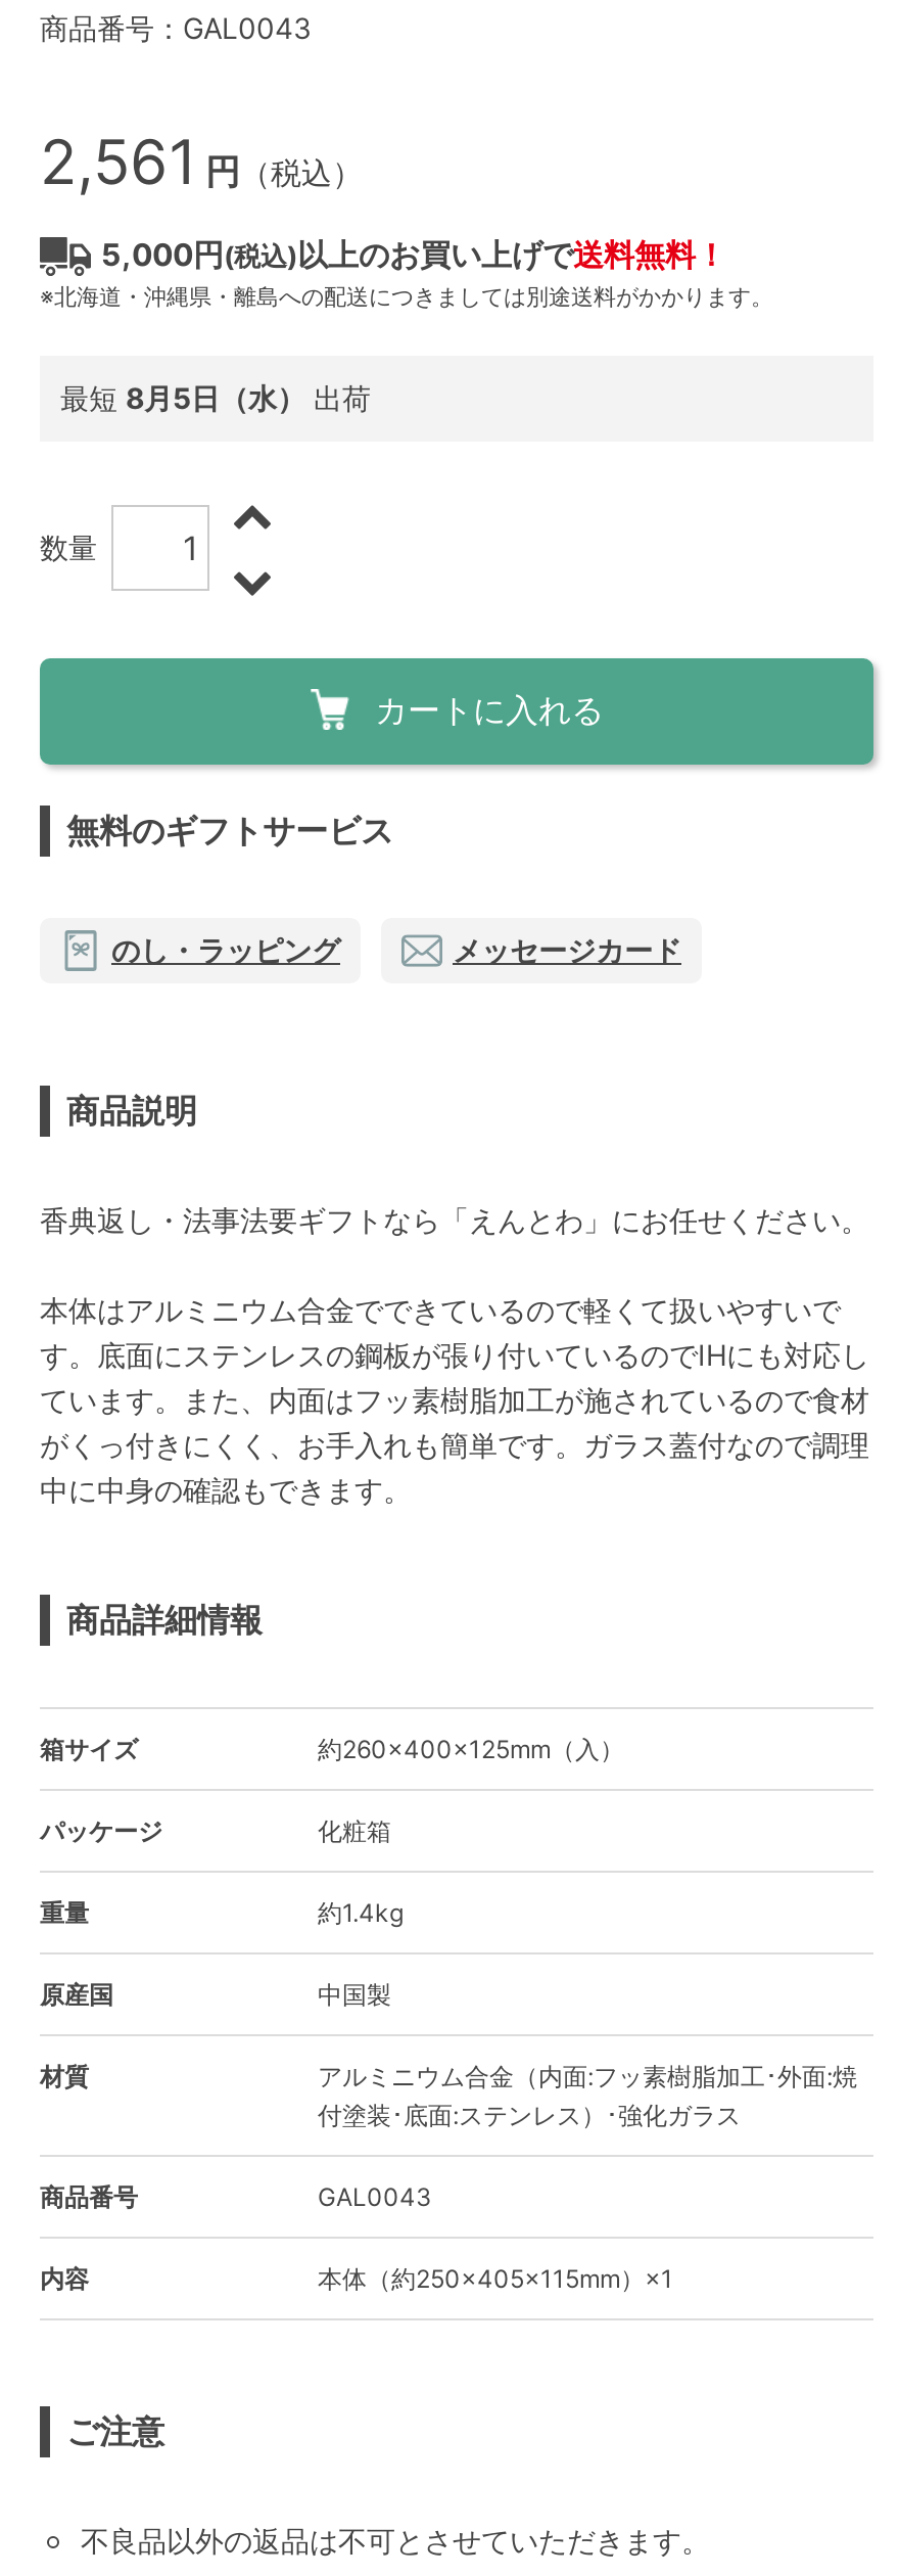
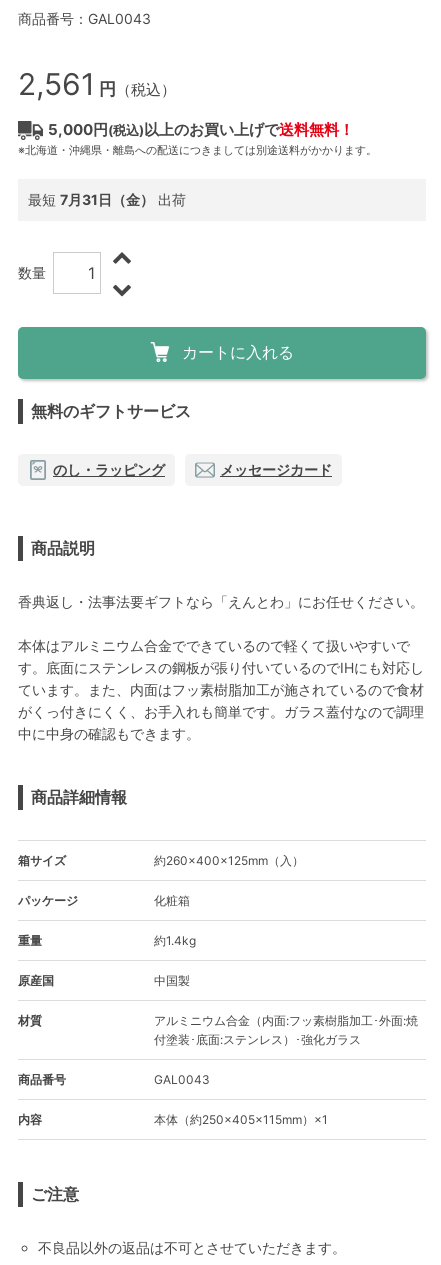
[60,379,371,414] 最短8月5日（水）出荷 -> [28,191,186,208] 最短7月31日（金）出荷

